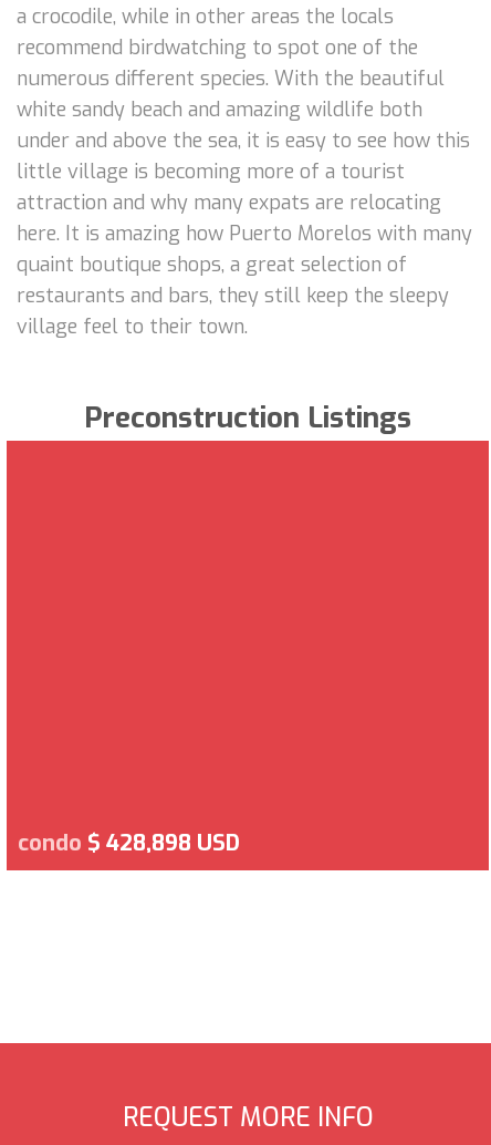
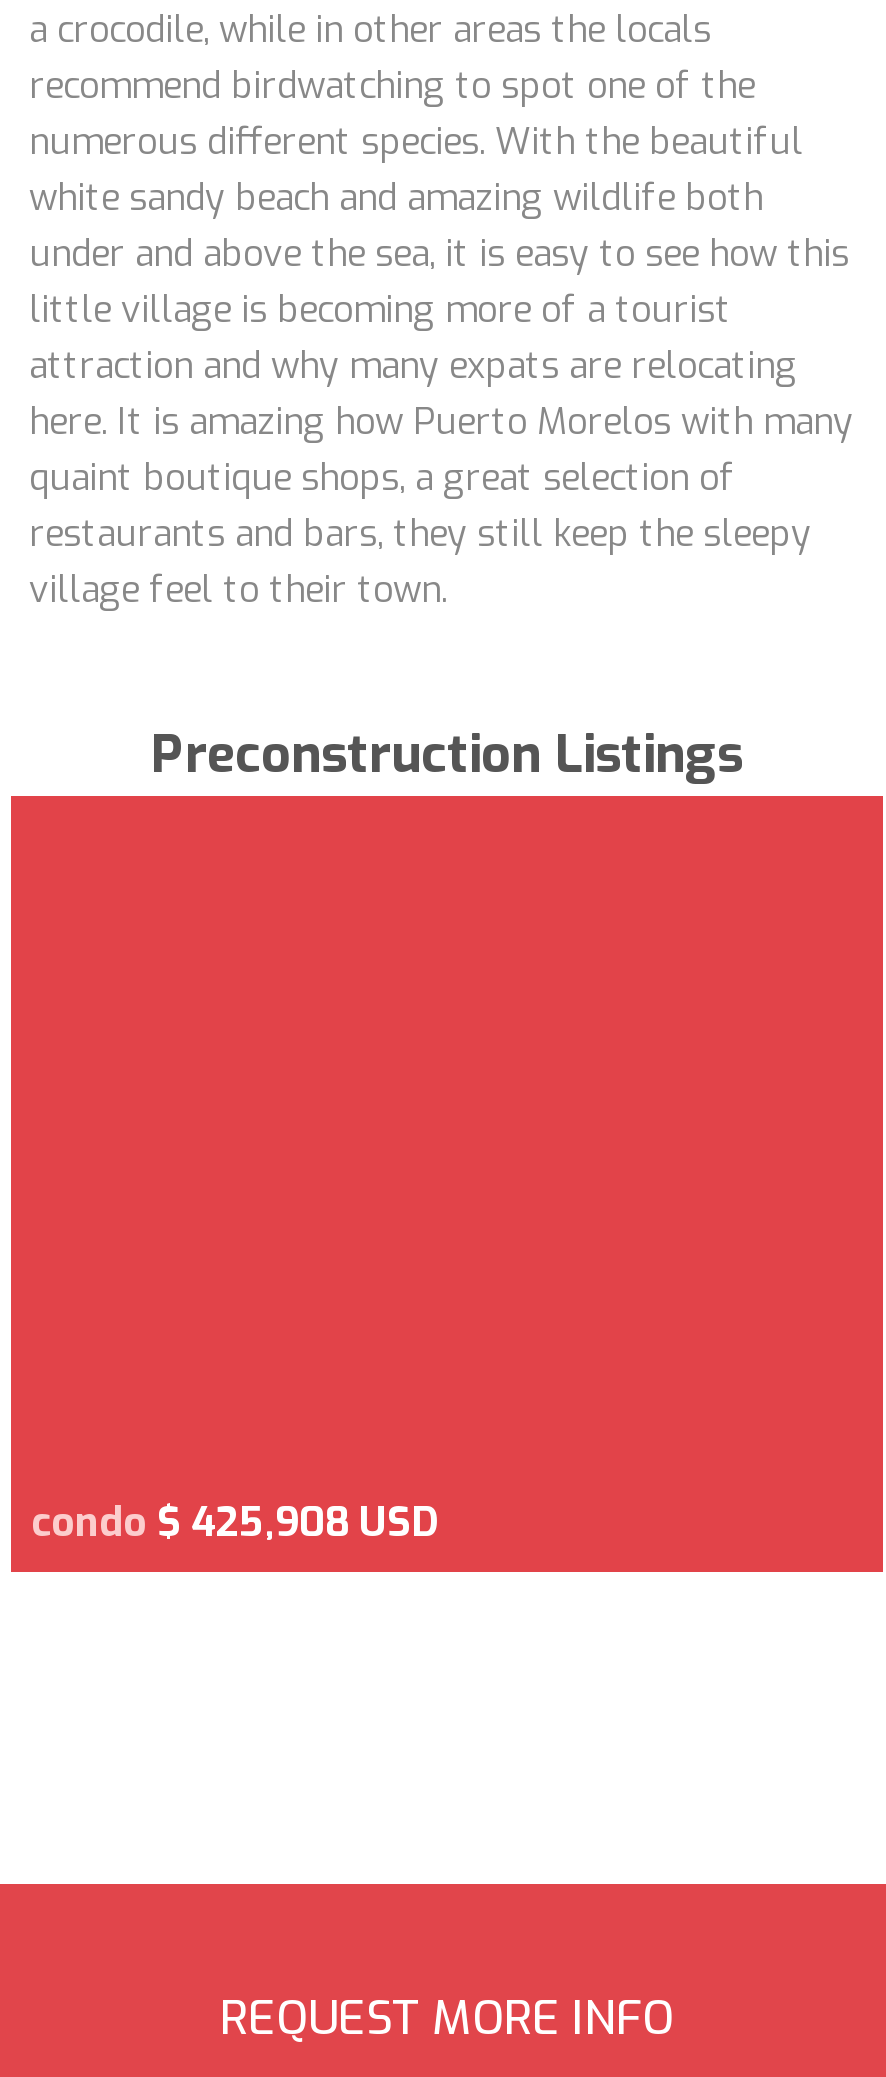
[18,828,240,858] condo $ 428,898 USD -> [31,1495,437,1549] condo $ 425,908 USD

